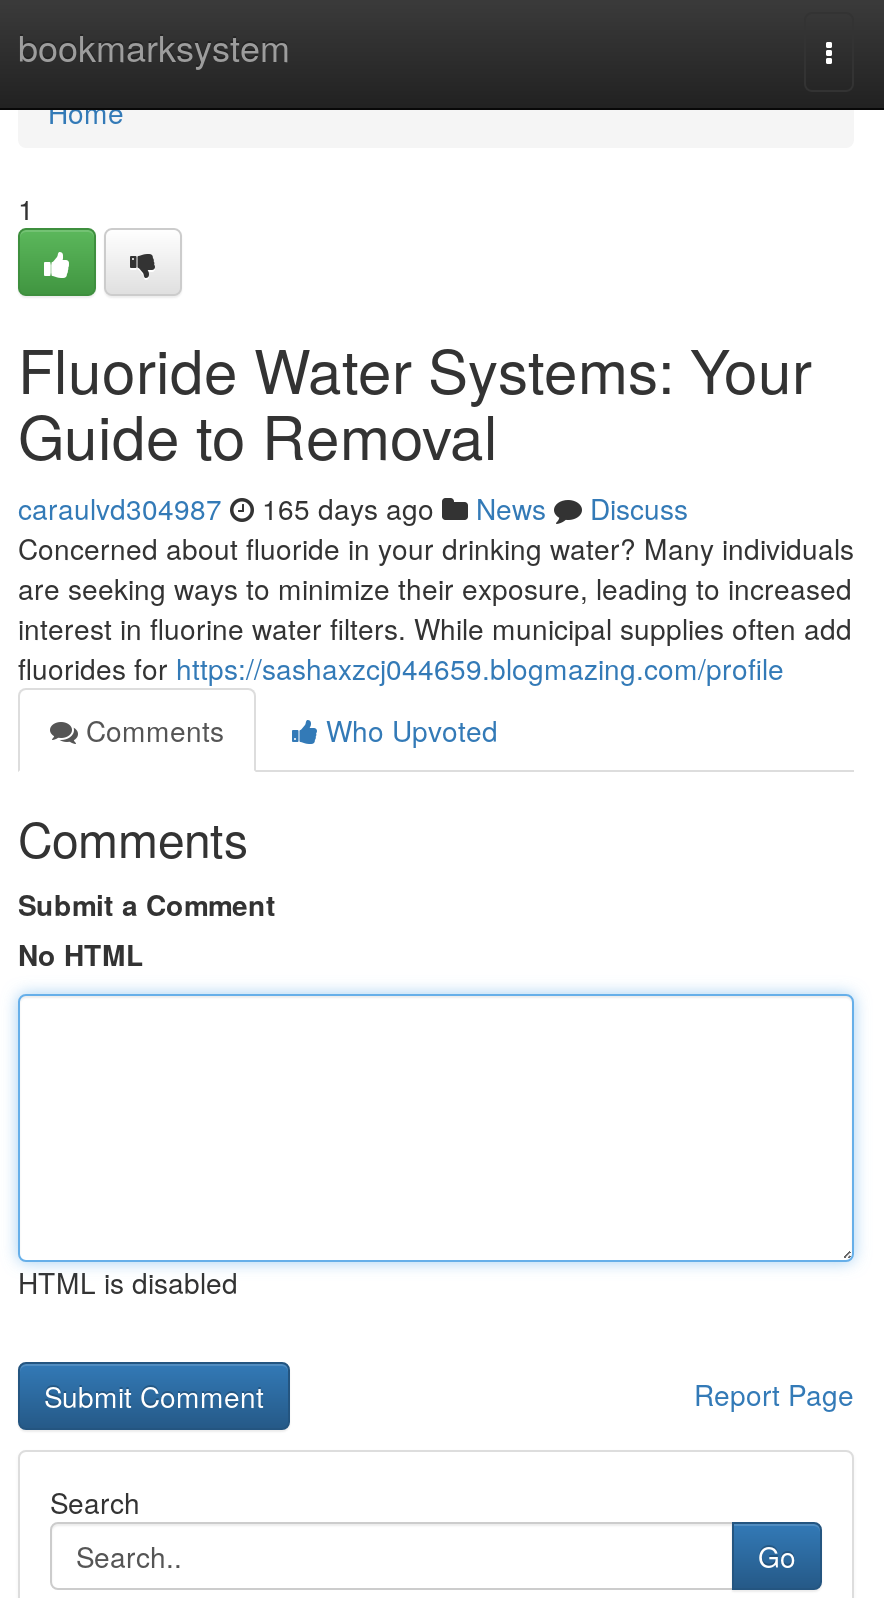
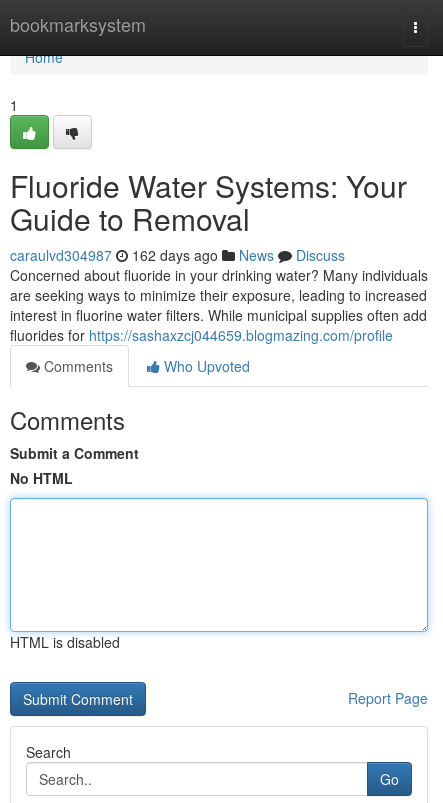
[18,488,688,528] caraulvd304987 165 days ago News Discuss -> [10,245,345,265] caraulvd304987 162 days ago News Discuss

